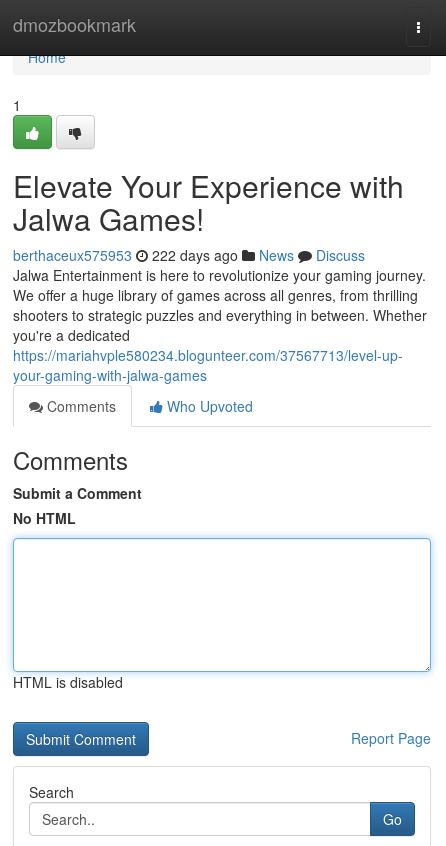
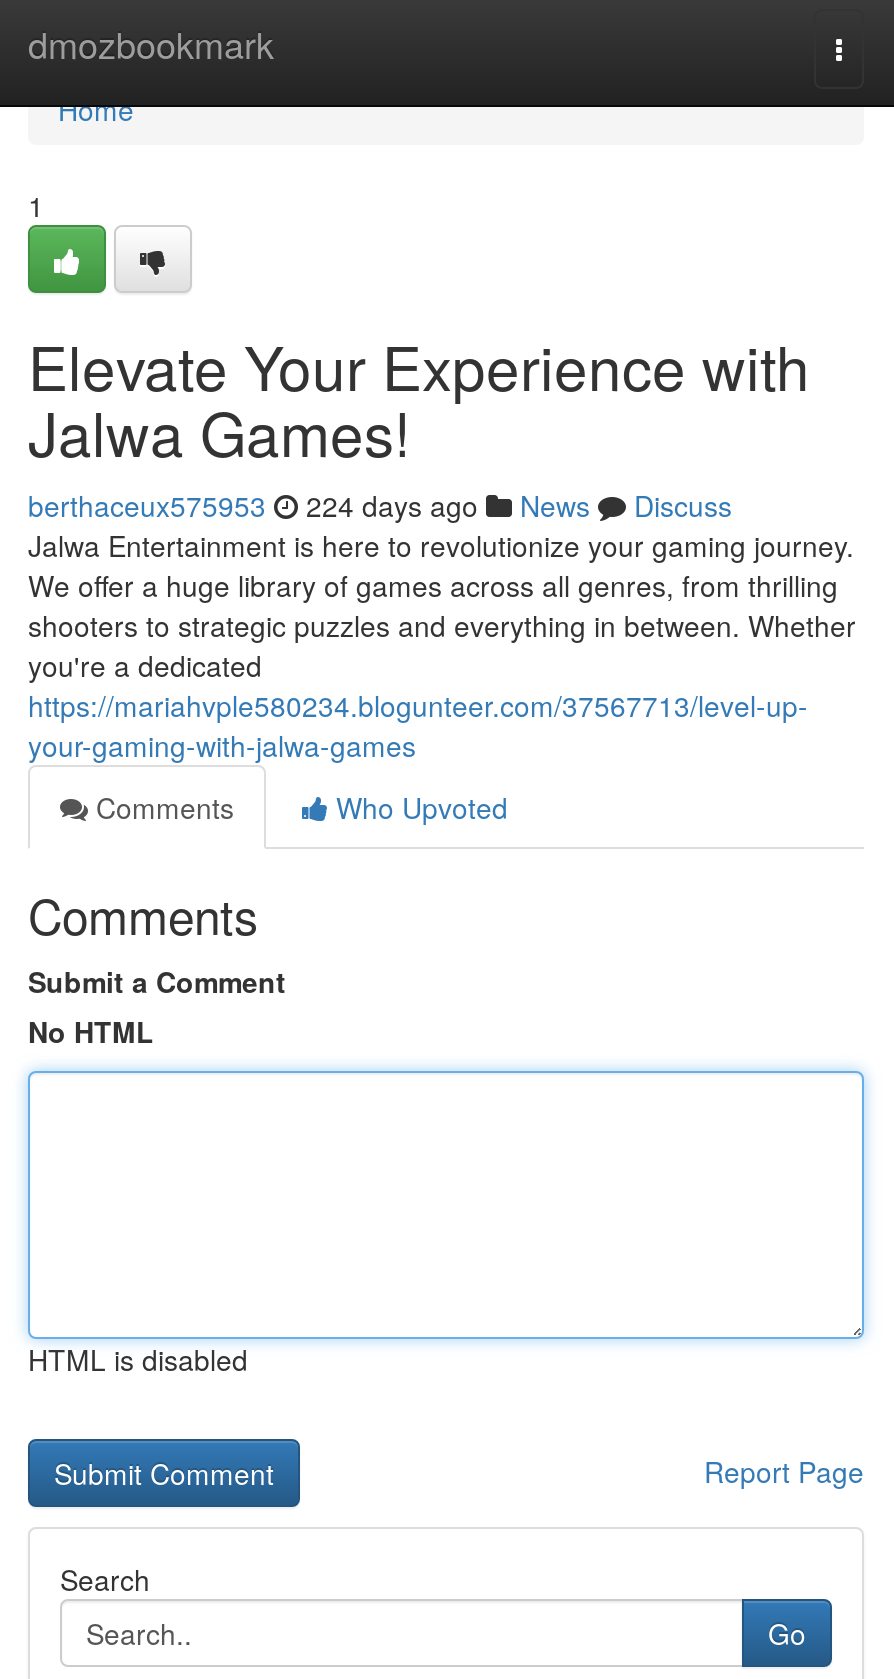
[13,245,365,265] berthaceux575953 222 days ago News Discuss -> [28,485,732,525] berthaceux575953 224 days ago News Discuss

